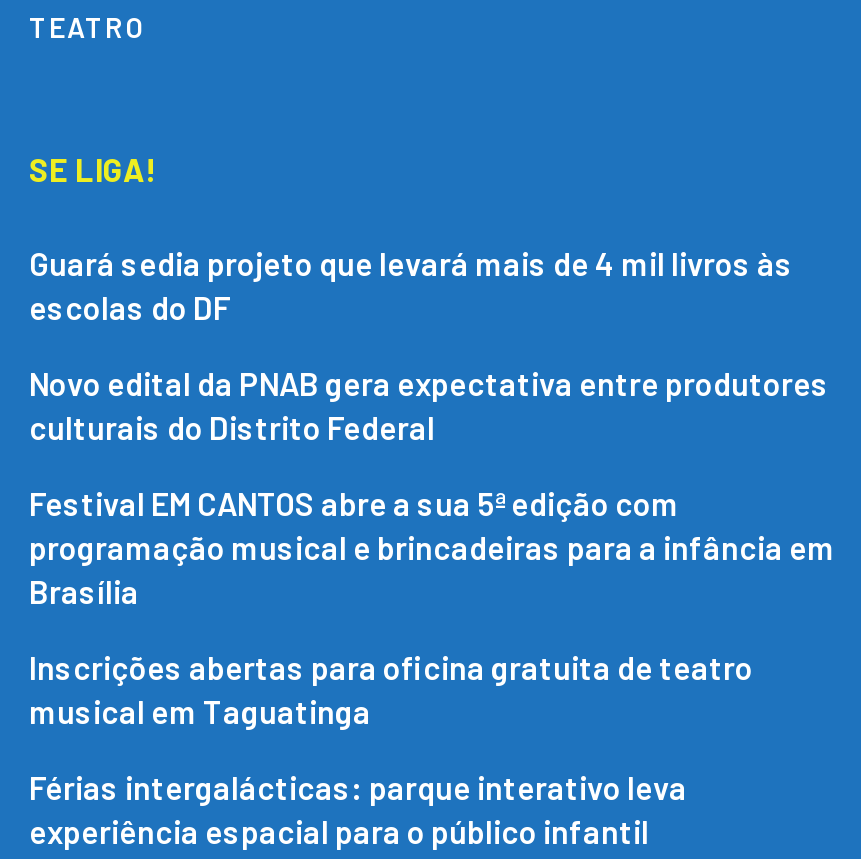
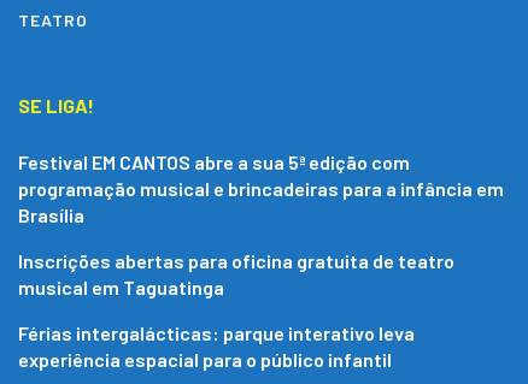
[29,244,829,446] Guará sedia projeto que levará mais de 4 mil livros às | escolas do DF | Novo edital da PNAB gera expectativa entre produtores | culturais do Distrito Federal -> none

